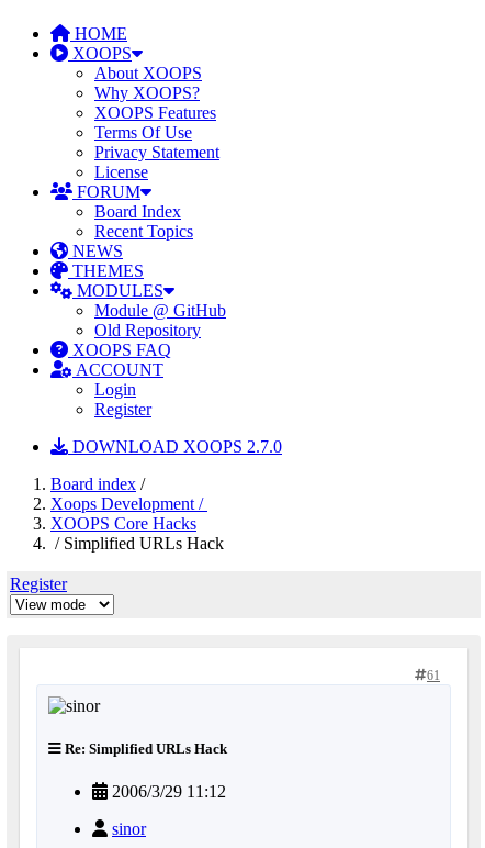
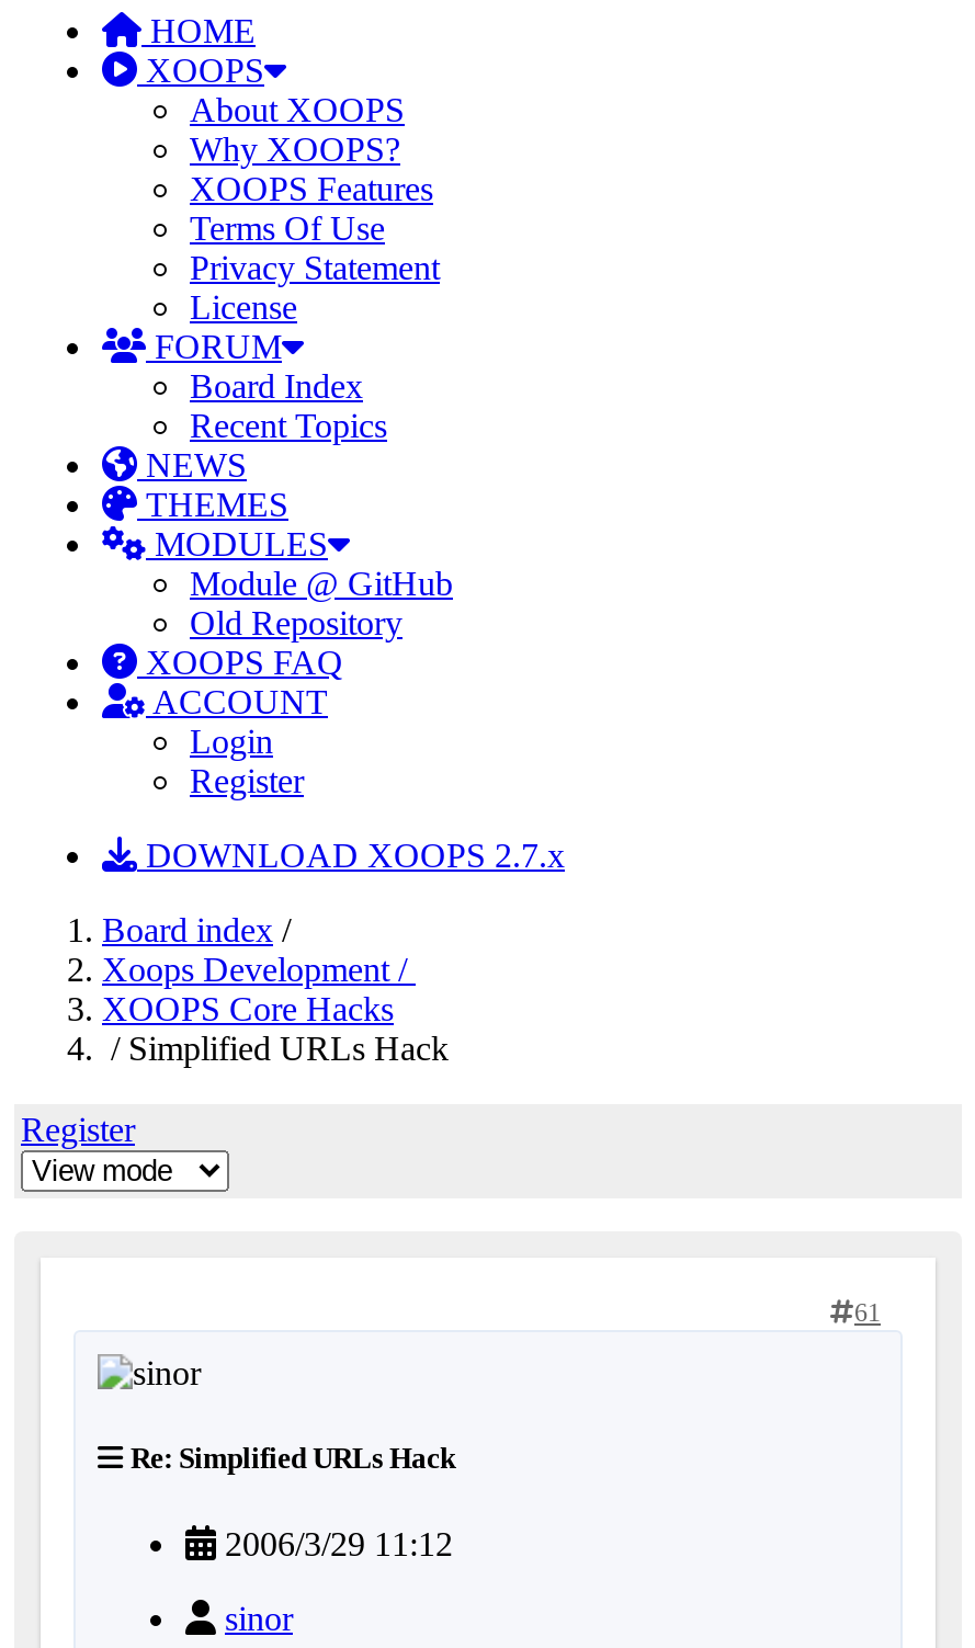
[68,437,282,456] DOWNLOAD XOOPS 2.7.0 -> [137,837,565,874] DOWNLOAD XOOPS 2.7.x

